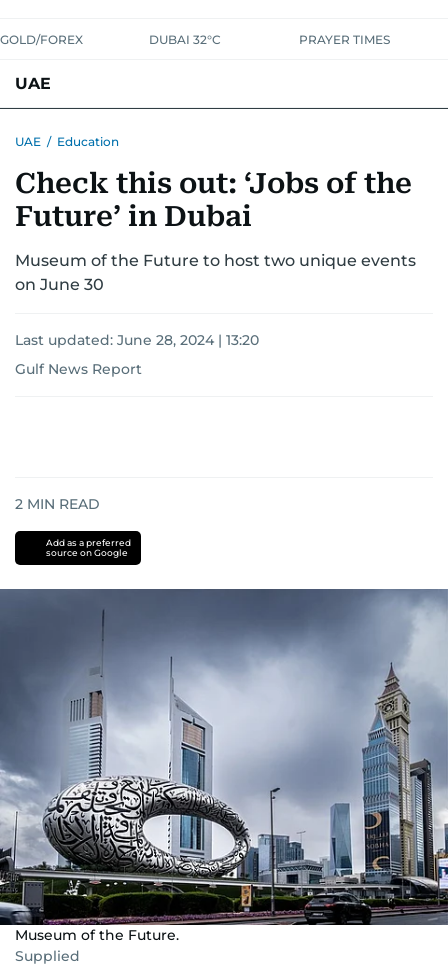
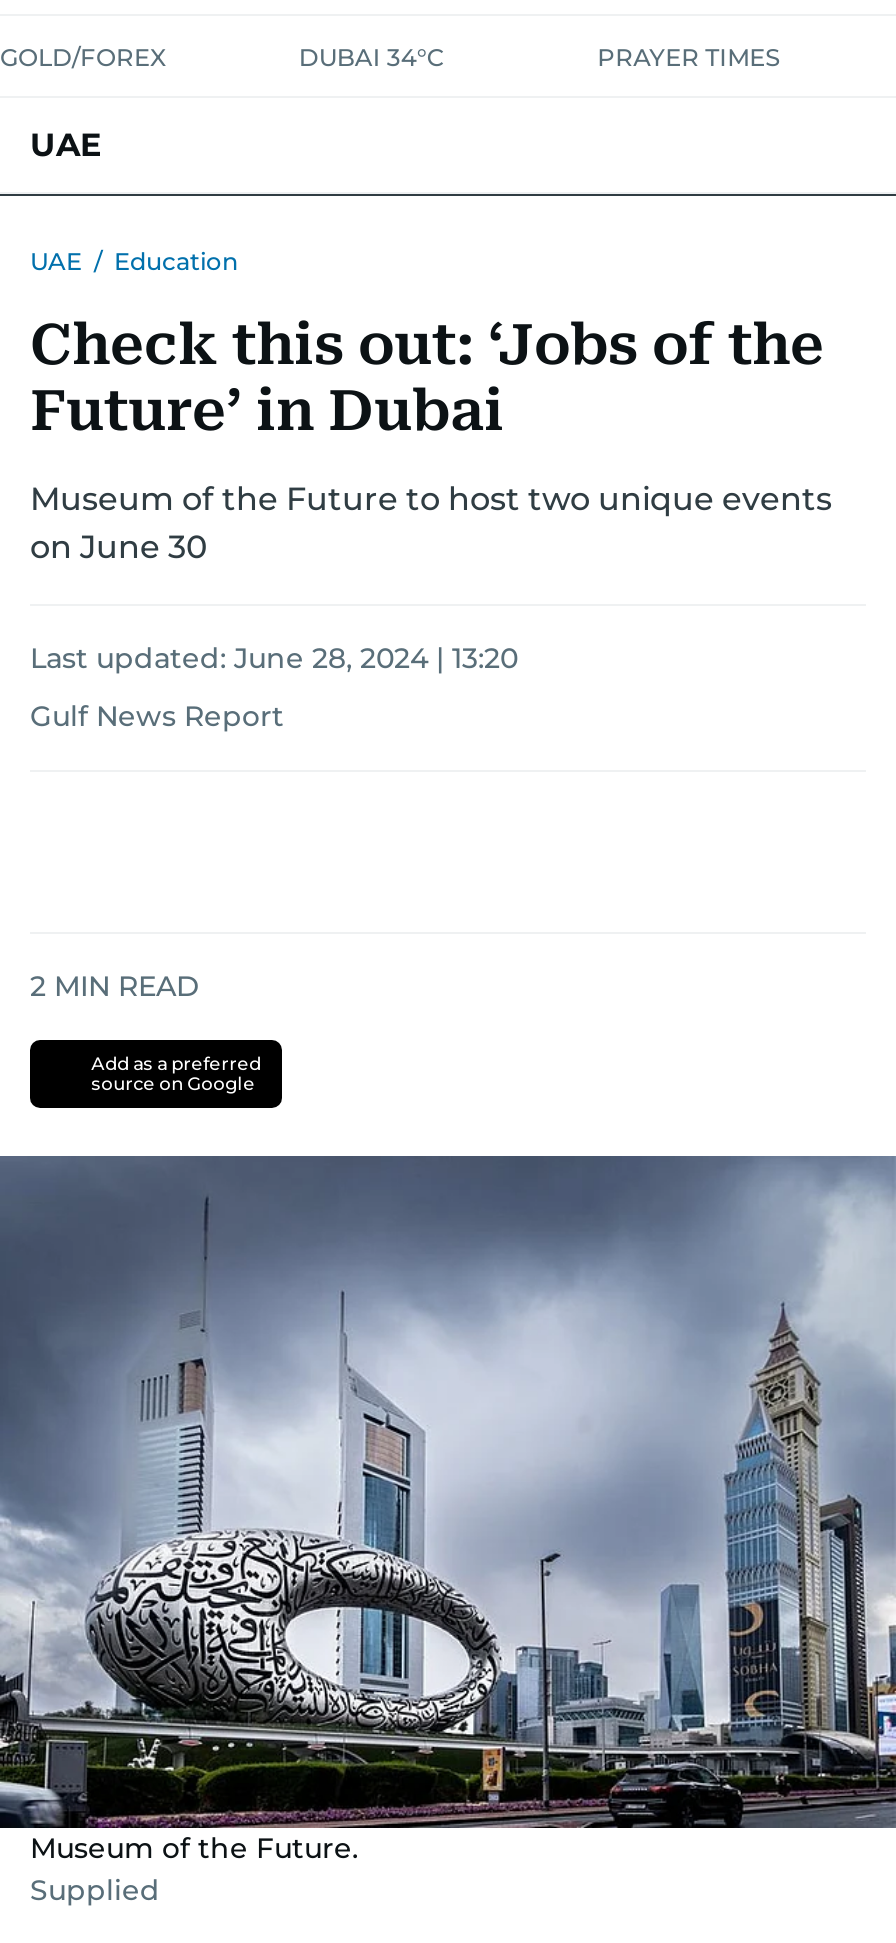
[149,32,221,47] DUBAI 32°C -> [299,42,445,72] DUBAI 34°C

